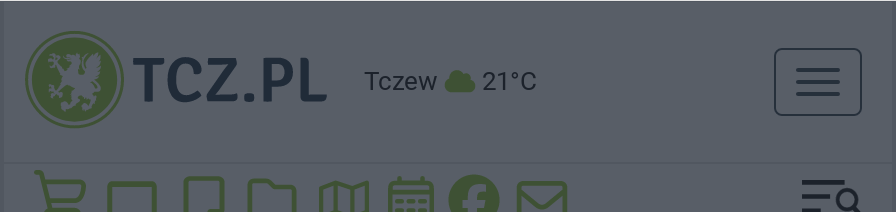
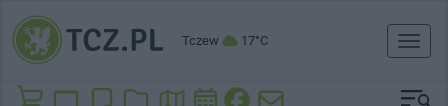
[364,66,536,96] Tczew 21°C -> [182,33,268,48] Tczew 17°C

